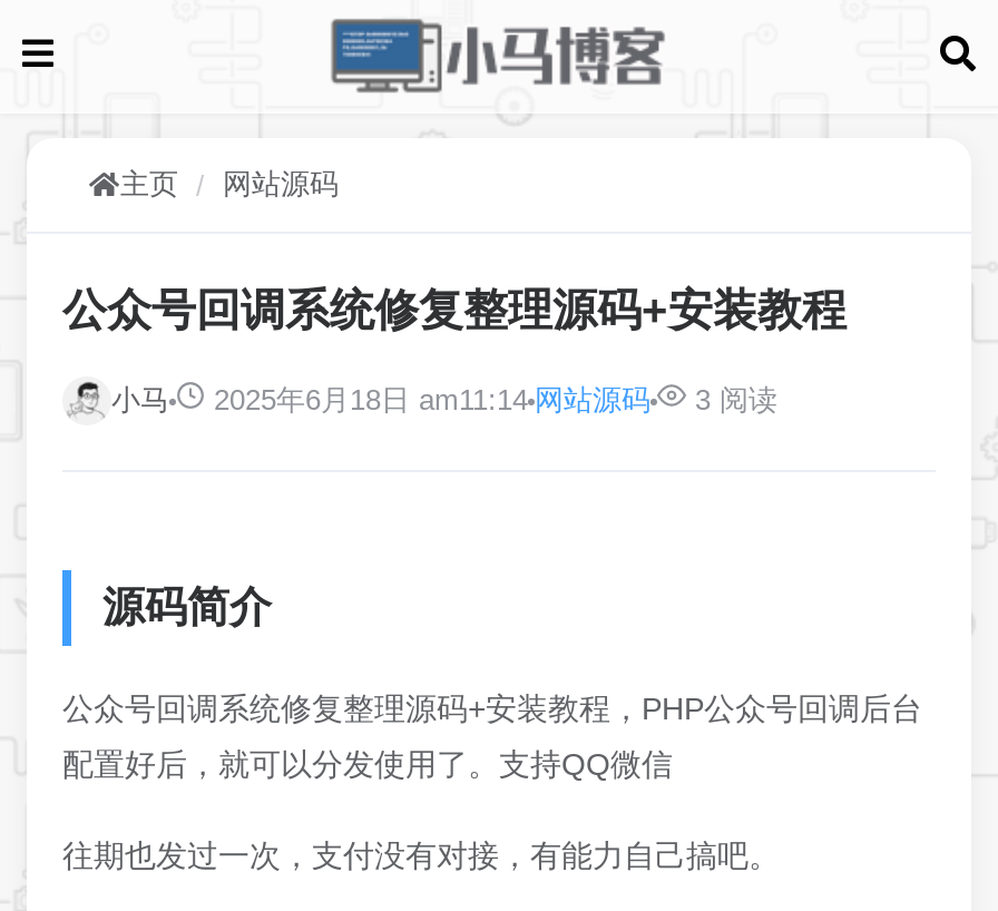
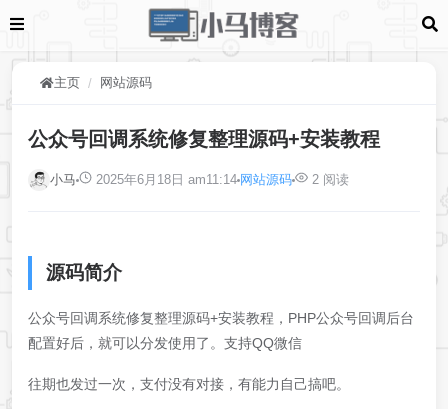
[111,383,777,417] 小马 2025年6月18日 am11:14 网站源码 3 阅读 -> [50,172,349,187] 小马 2025年6月18日 am11:14 网站源码 2 阅读

